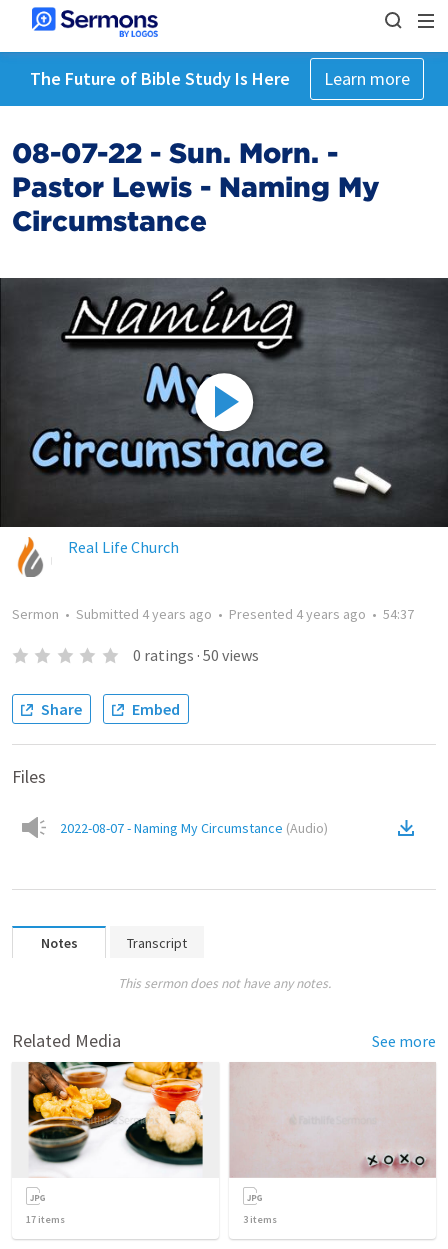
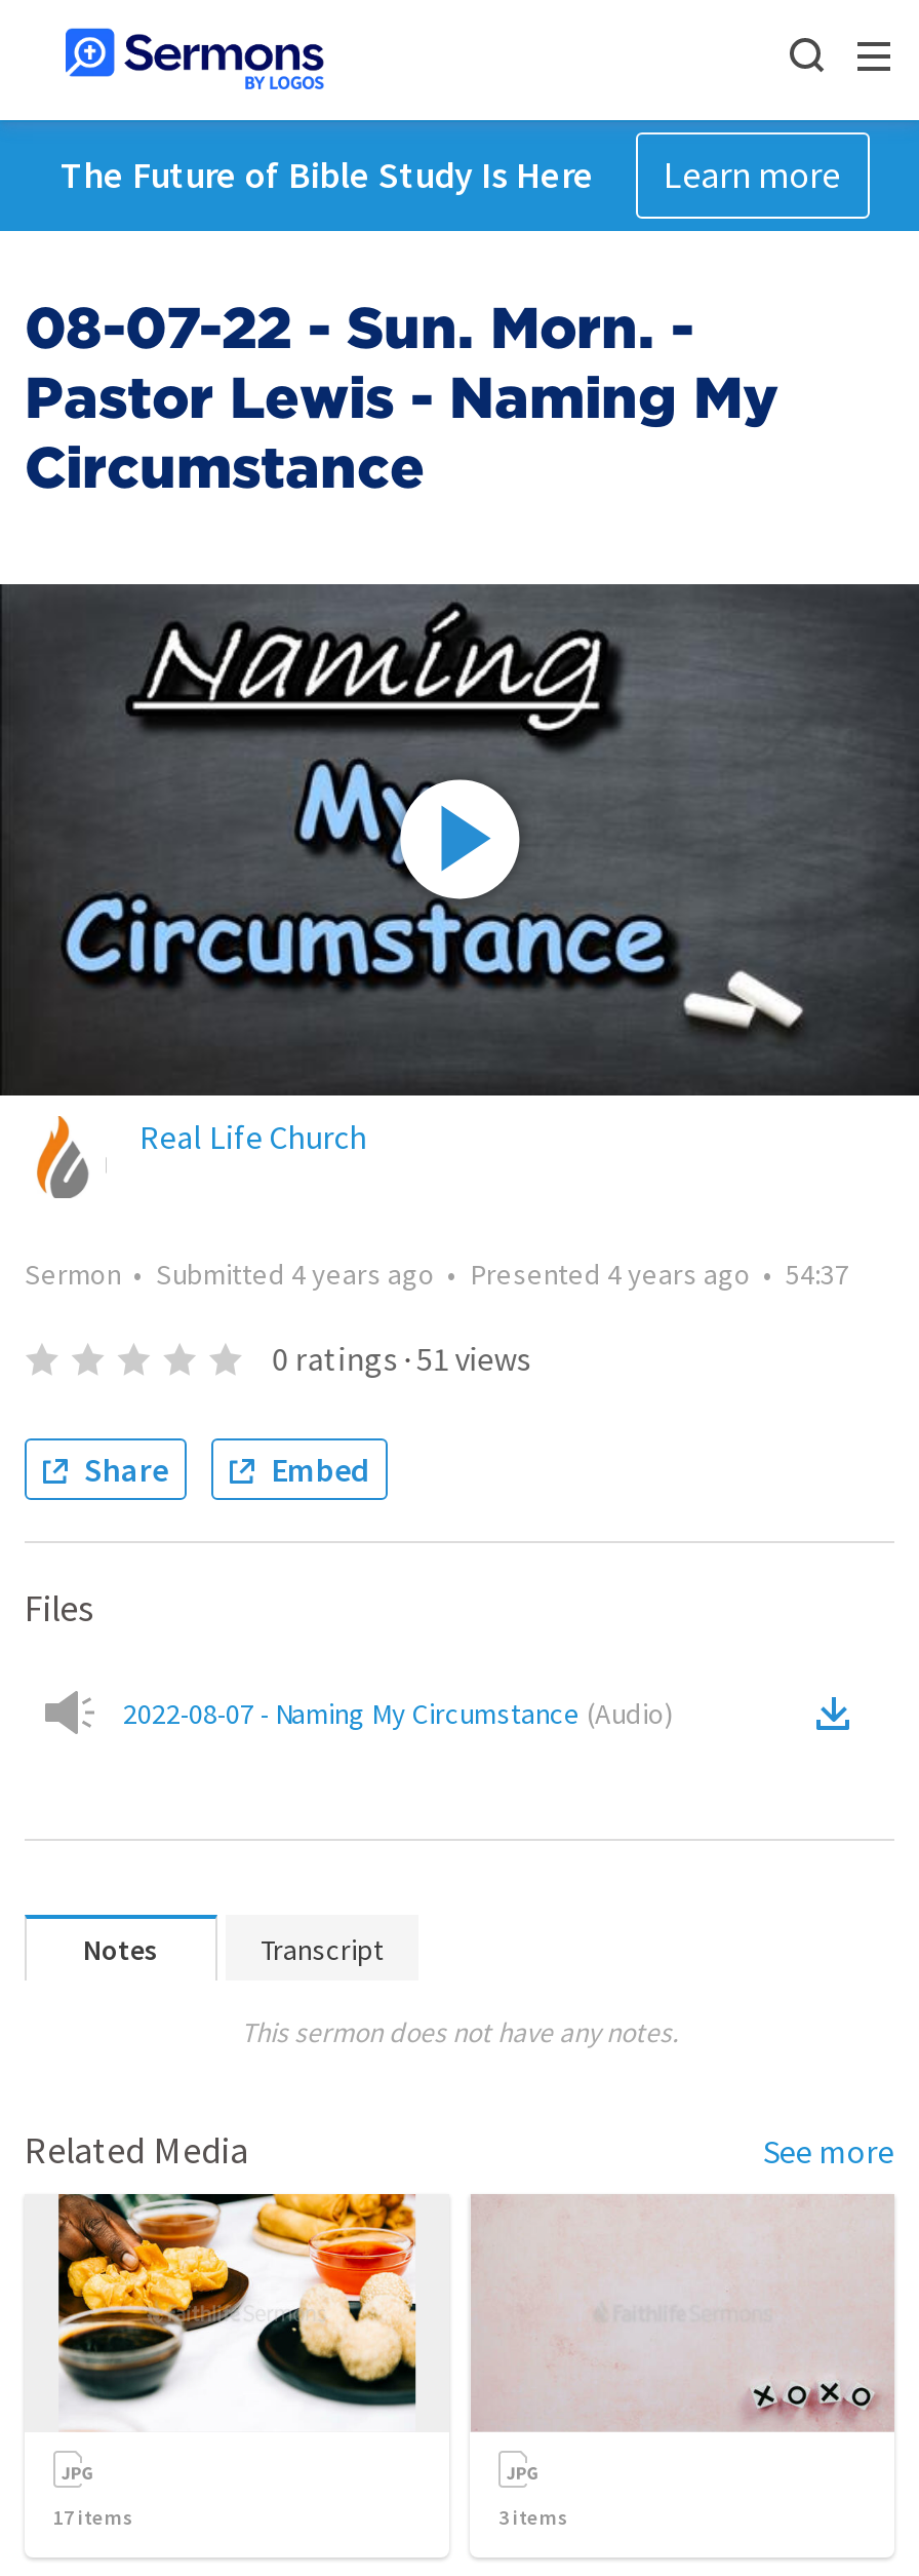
[133,644,259,664] 0 ratings · 50 views -> [272,1337,531,1378] 0 ratings · 51 views

